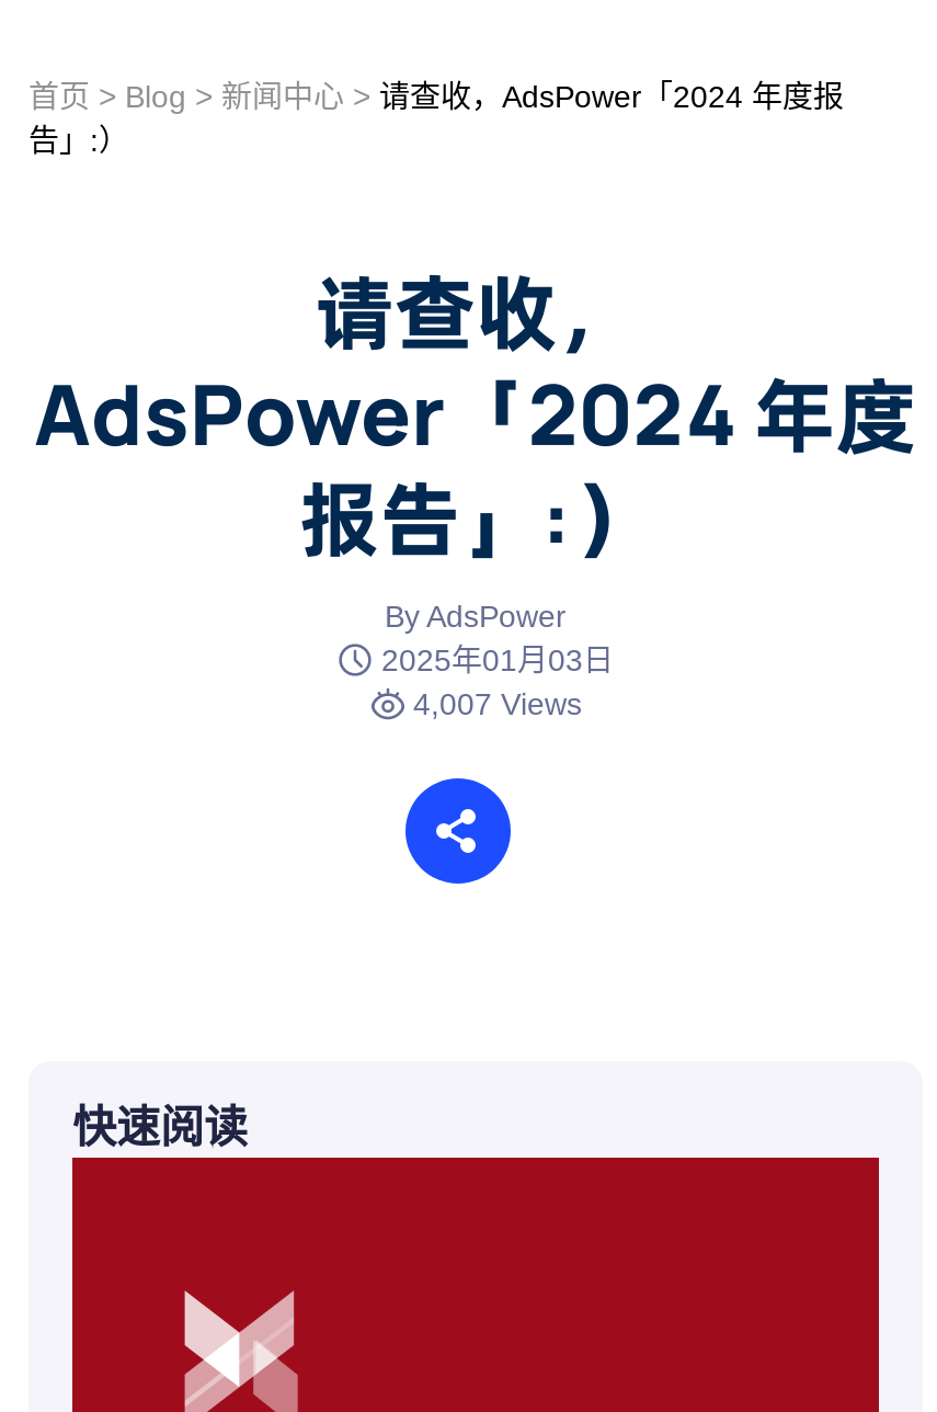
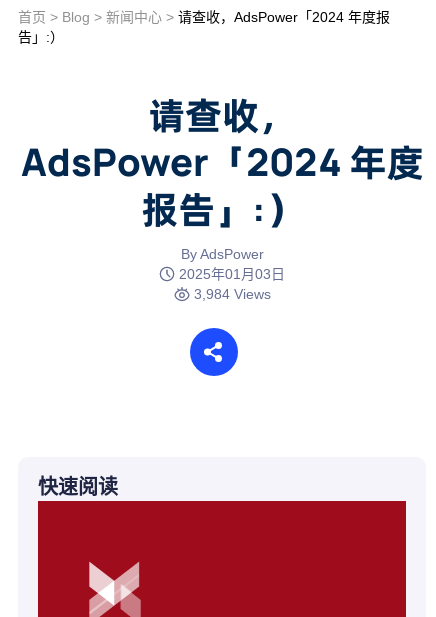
[413,686,582,721] 4,007 Views -> [193,286,270,302] 3,984 Views

